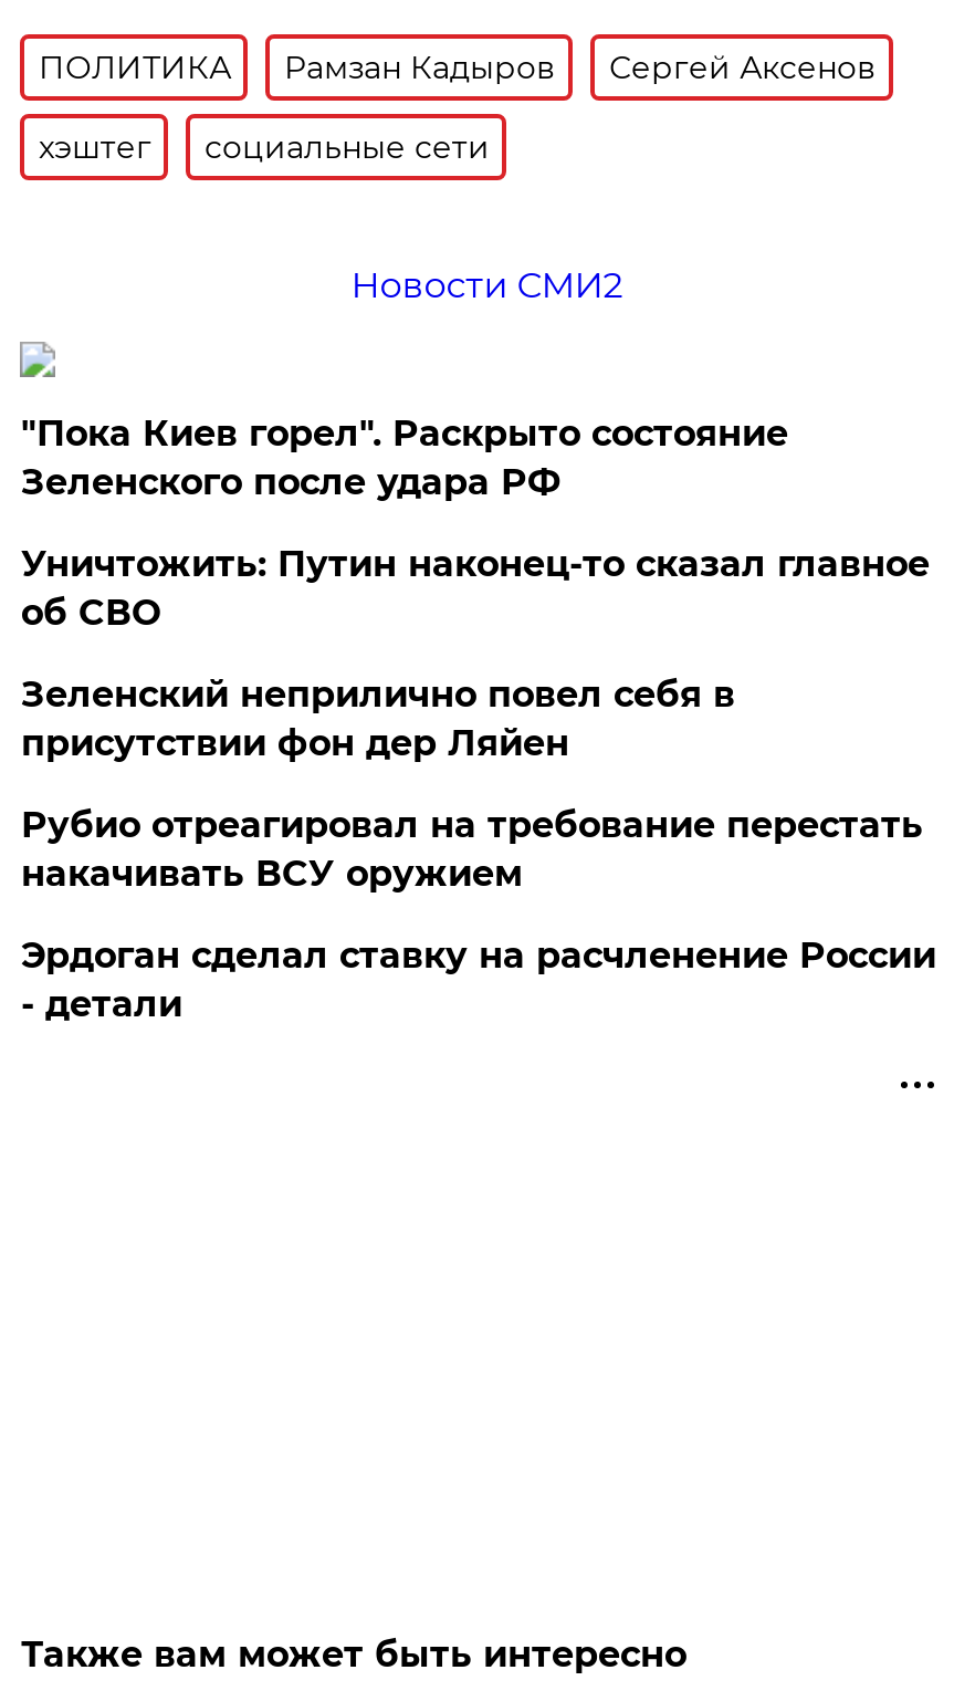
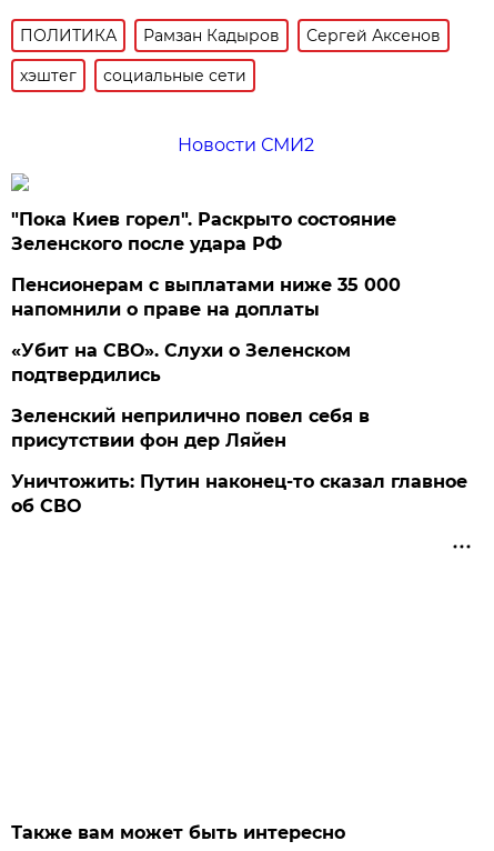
none -> [12,274,401,385] Пенсионерам с выплатами ниже 35 000 | напомнили о праве на доплаты | «Убит на СВО». Слухи о Зеленском | подтвердились
moved [21,543,929,633] -> [12,471,468,516]: Уничтожить: Путин наконец-то сказал главное | об СВО
moved [21,673,735,764] -> [12,405,370,451]: Зеленский неприлично повел cебя в | присутствии фон дер Ляйен
[21,804,936,1025] Рубио отреагировал на требование перестать | накачивать ВСУ оружием | Эрдоган сделал ставку на расчленение России | - детали -> none

